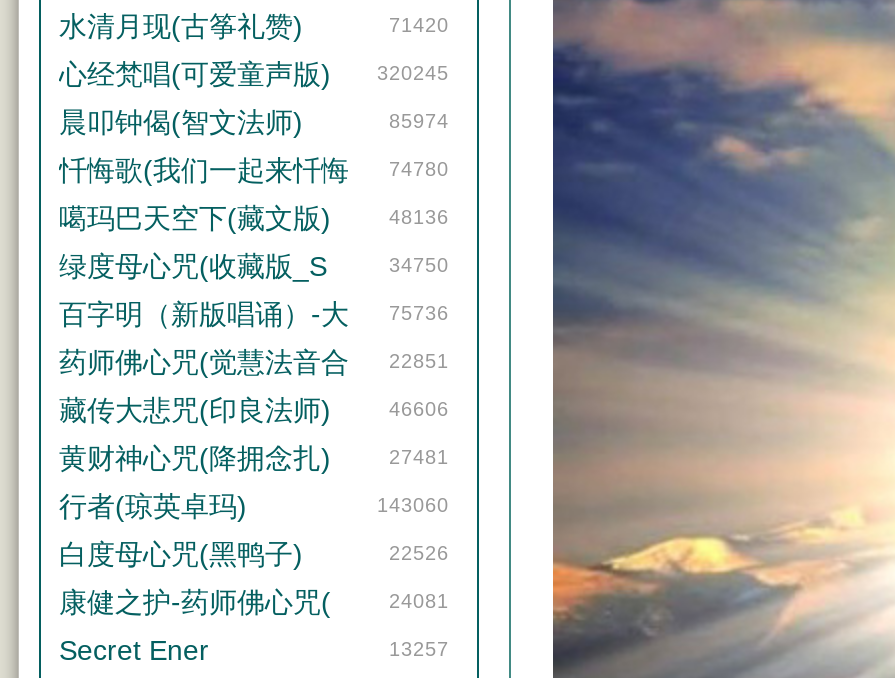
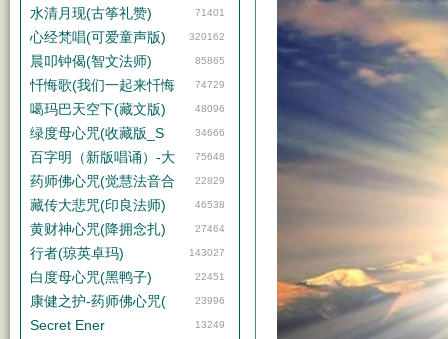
[389,14,449,36] 71420 -> [195,7,225,18] 71401
[377,62,449,84] 320245 -> [189,31,225,42] 320162
[389,110,449,132] 85974 -> [195,55,225,66] 85865
[59,154,449,186] 忏悔歌(我们一起来忏悔 74780 -> [30,77,225,93] 忏悔歌(我们一起来忏悔 74729
[389,206,449,228] 48136 -> [195,103,225,114] 48096
[389,254,449,276] 34750 -> [195,127,225,138] 34666
[59,298,449,330] 百字明（新版唱诵）-大 75736 -> [30,149,225,165] 百字明（新版唱诵）-大 75648
[59,346,449,378] 药师佛心咒(觉慧法音合 22851 -> [30,173,225,189] 药师佛心咒(觉慧法音合 22829
[389,398,449,420] 46606 -> [195,199,225,210] 46538
[389,446,449,468] 27481 -> [195,223,225,234] 27464
[377,494,449,516] 143060 -> [189,247,225,258] 143027
[389,542,449,564] 22526 -> [195,271,225,282] 22451
[389,590,449,612] 24081 -> [195,295,225,306] 23996
[389,638,449,660] 13257 -> [195,319,225,330] 13249

